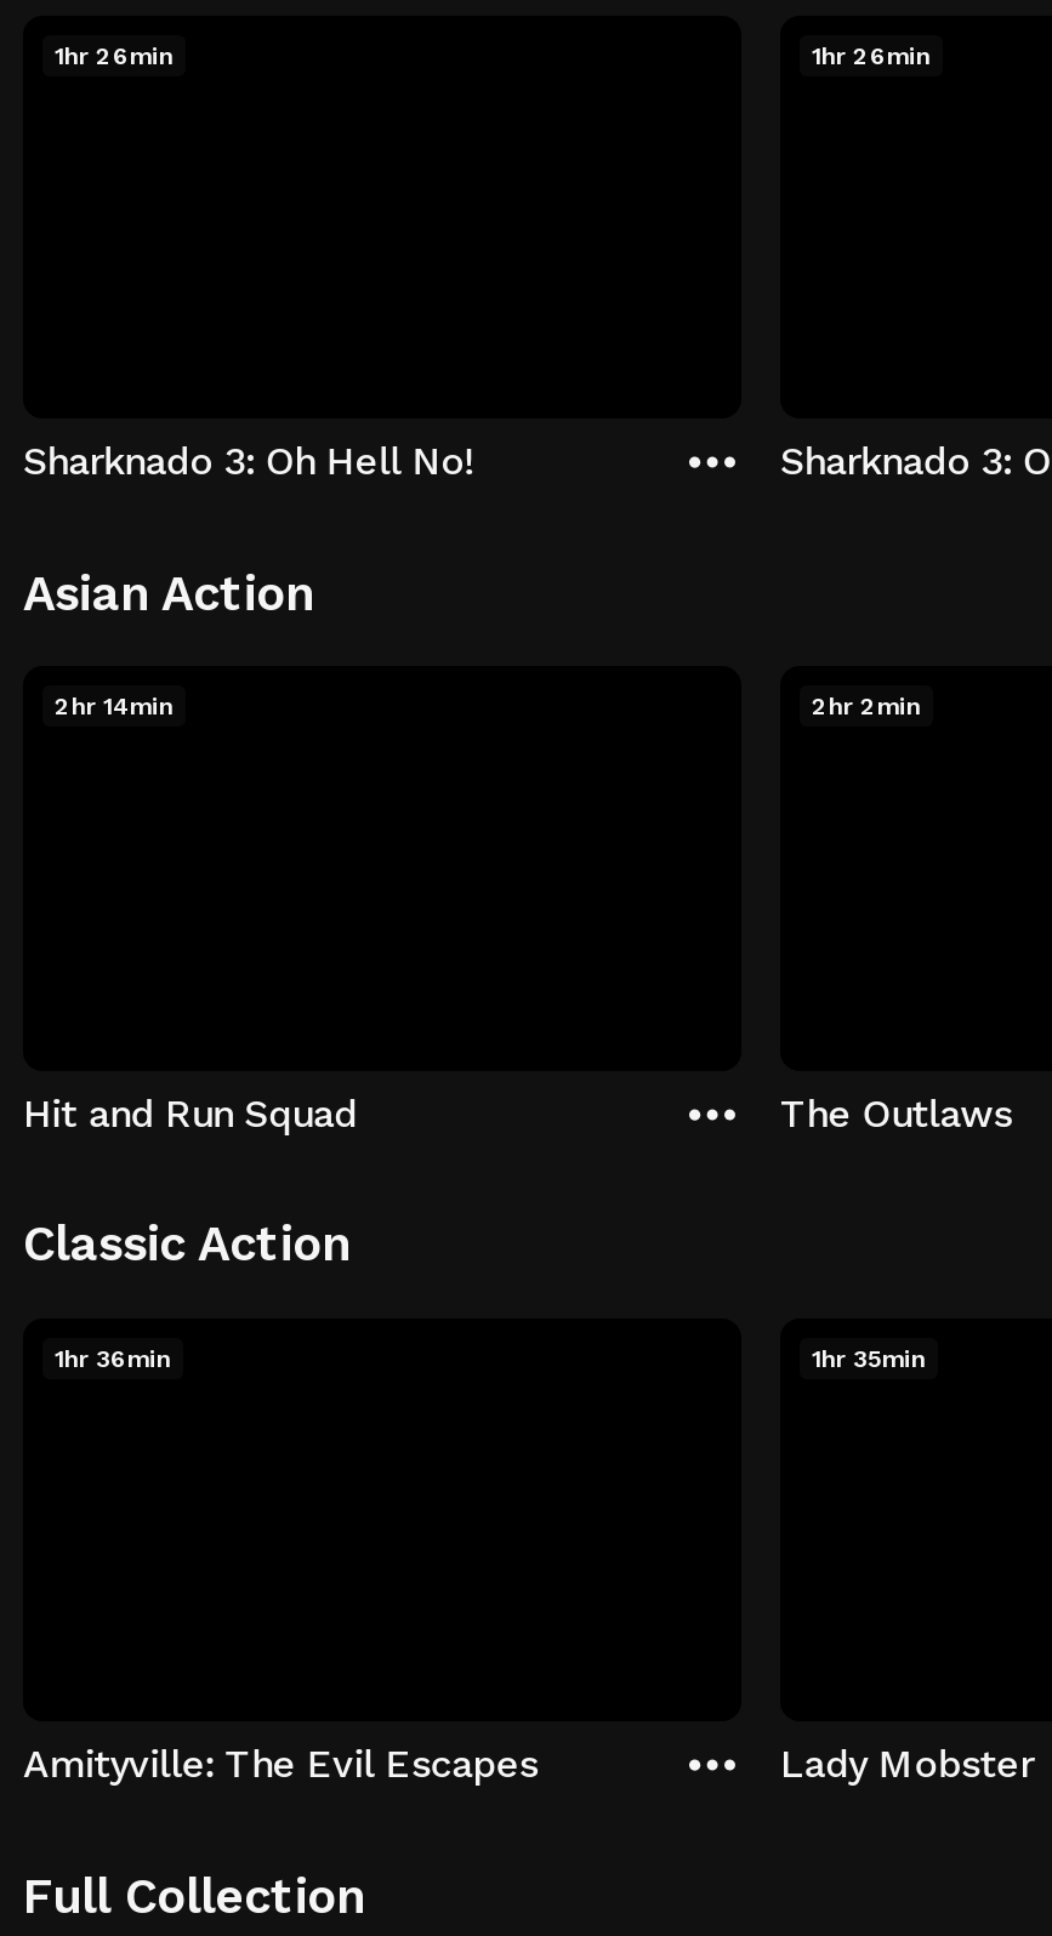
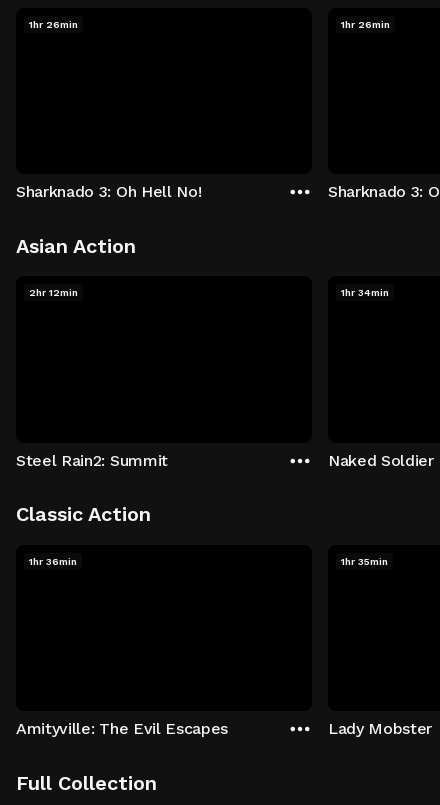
[55,693,174,719] 2hr 14min -> [29,287,78,298] 2hr 12min
[812,693,921,719] 2hr 2min -> [341,287,389,298] 1hr 34min
[23,1089,357,1135] Hit and Run Squad -> [16,450,168,469] Steel Rain2: Summit
[780,1089,1012,1135] The Outlaws -> [328,450,434,469] Naked Soldier

